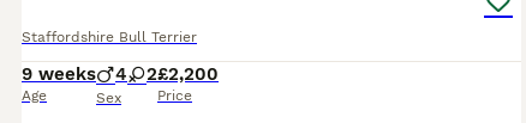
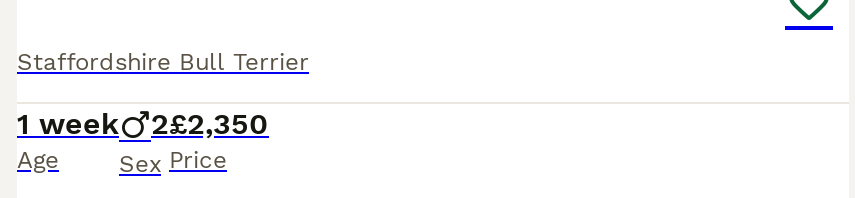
[22,63,96,85] 9 weeks -> [17,106,119,142] 1 week
[115,63,127,85] 4 -> none
[157,63,219,85] £2,200 -> [169,106,269,142] £2,350

